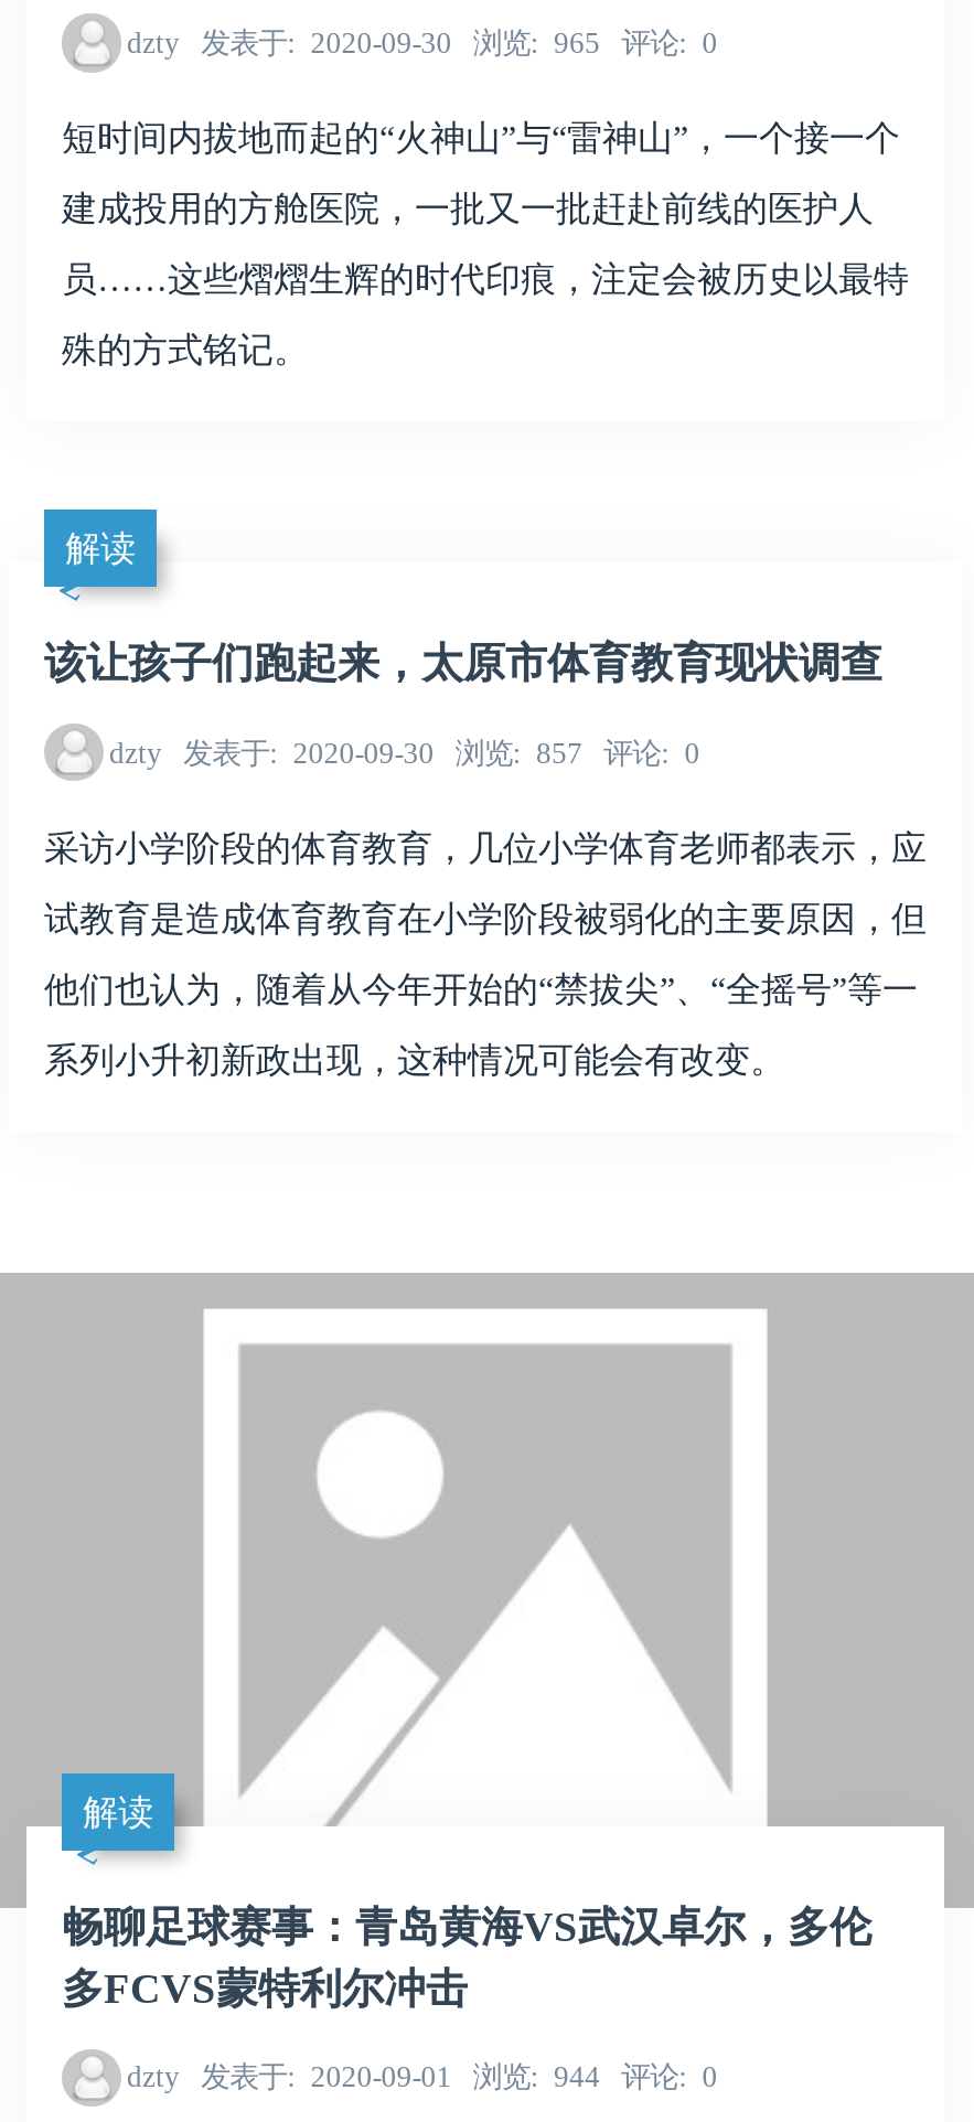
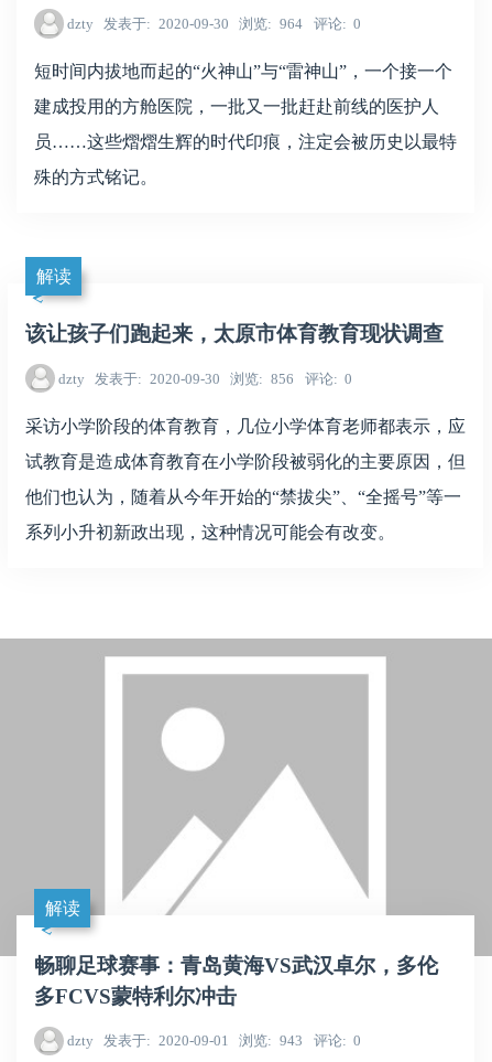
[127,26,718,59] dzty 发表于 2020-09-30 浏览 965 评论 0 -> [67,15,361,32] dzty 发表于 2020-09-30 浏览 964 评论 0
[109,736,700,769] dzty 发表于 2020-09-30 浏览 857 评论 0 -> [58,370,353,387] dzty 发表于 2020-09-30 浏览 856 评论 0
[127,2061,718,2094] dzty 发表于 2020-09-01 浏览 944 评论 0 -> [67,1033,361,1049] dzty 发表于 2020-09-01 浏览 943 评论 0

